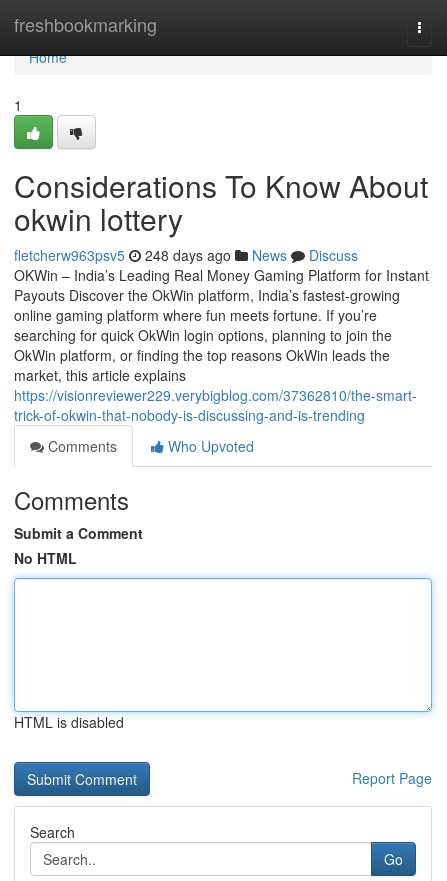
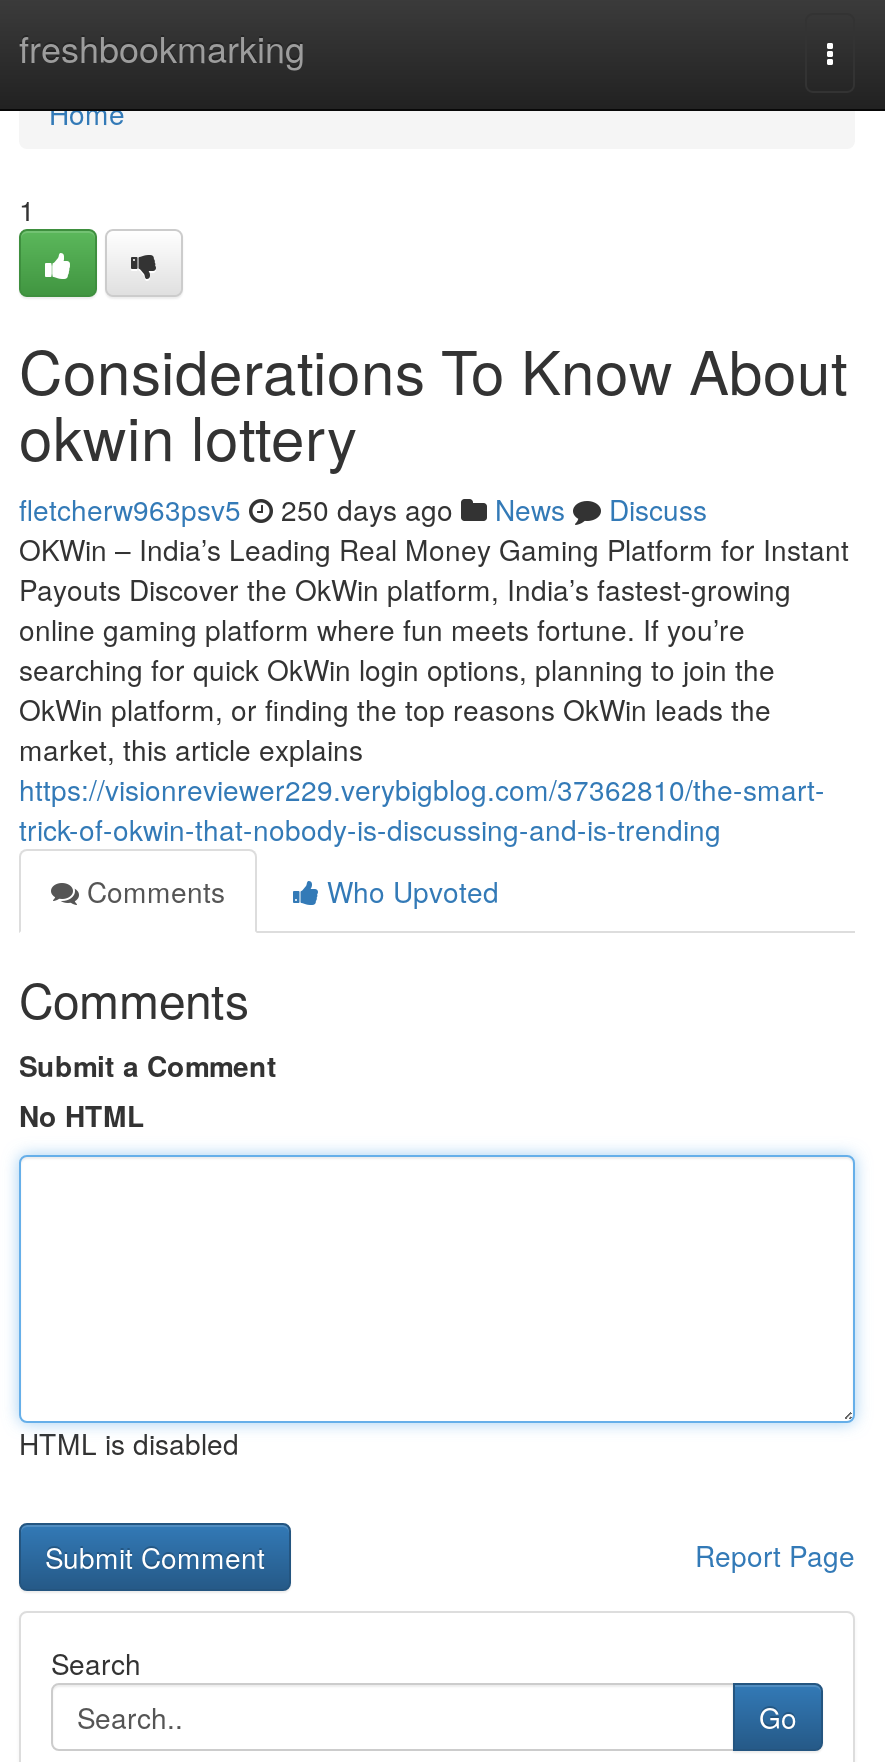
[14,245,358,265] fletcherw963psv5 248 days ago News Discuss -> [19,489,707,529] fletcherw963psv5 250 days ago News Discuss

